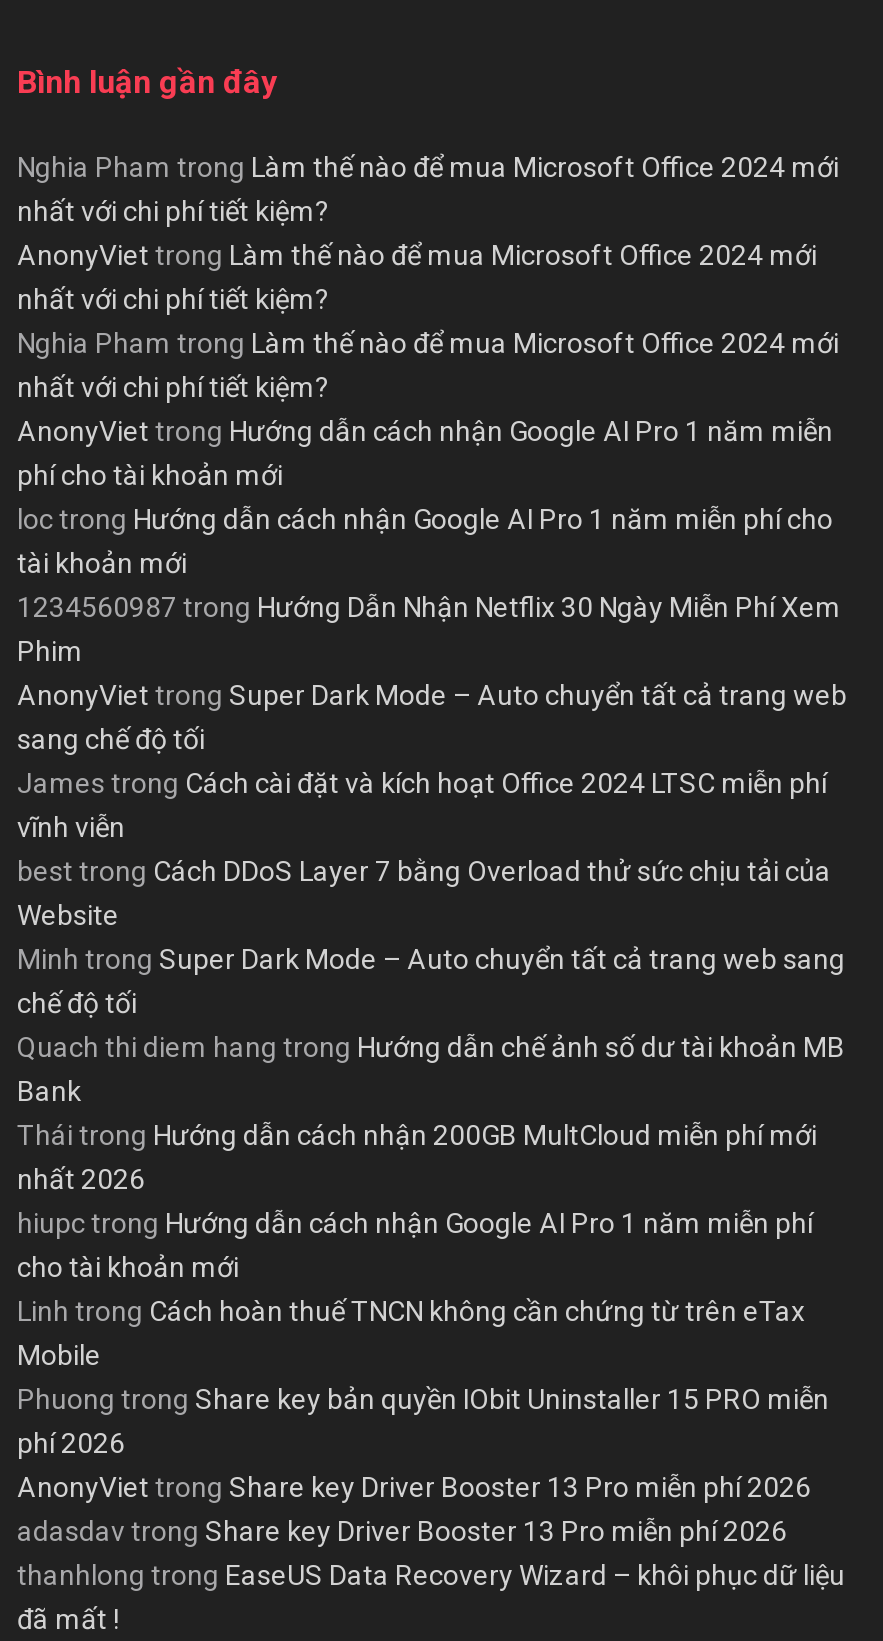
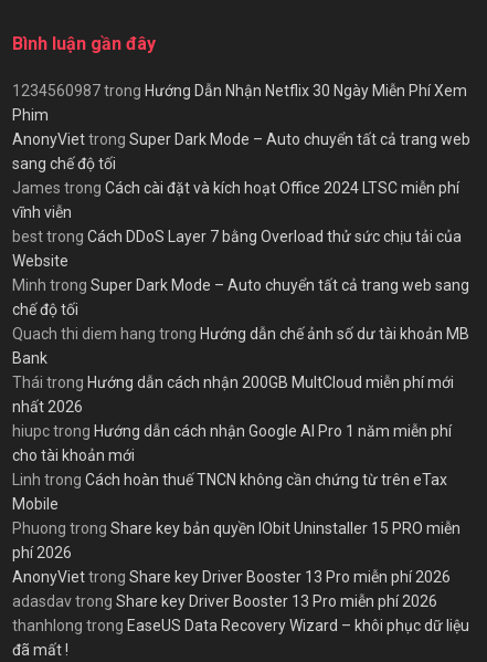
[17,150,839,578] Nghia Pham trong Làm thế nào để mua Microsoft Office 2024 mới | nhất với chi phí tiết kiệm? | AnonyViet trong Làm thế nào để mua Microsoft Office 2024 mới | nhất với chi phí tiết kiệm? | Nghia Pham trong Làm thế nào để mua Microsoft Office 2024 mới | nhất với chi phí tiết kiệm? | AnonyViet trong Hướng dẫn cách nhận Google AI Pro 1 năm miễn | phí cho tài khoản mới | loc trong Hướng dẫn cách nhận Google AI Pro 1 năm miễn phí cho | tài khoản mới -> none

